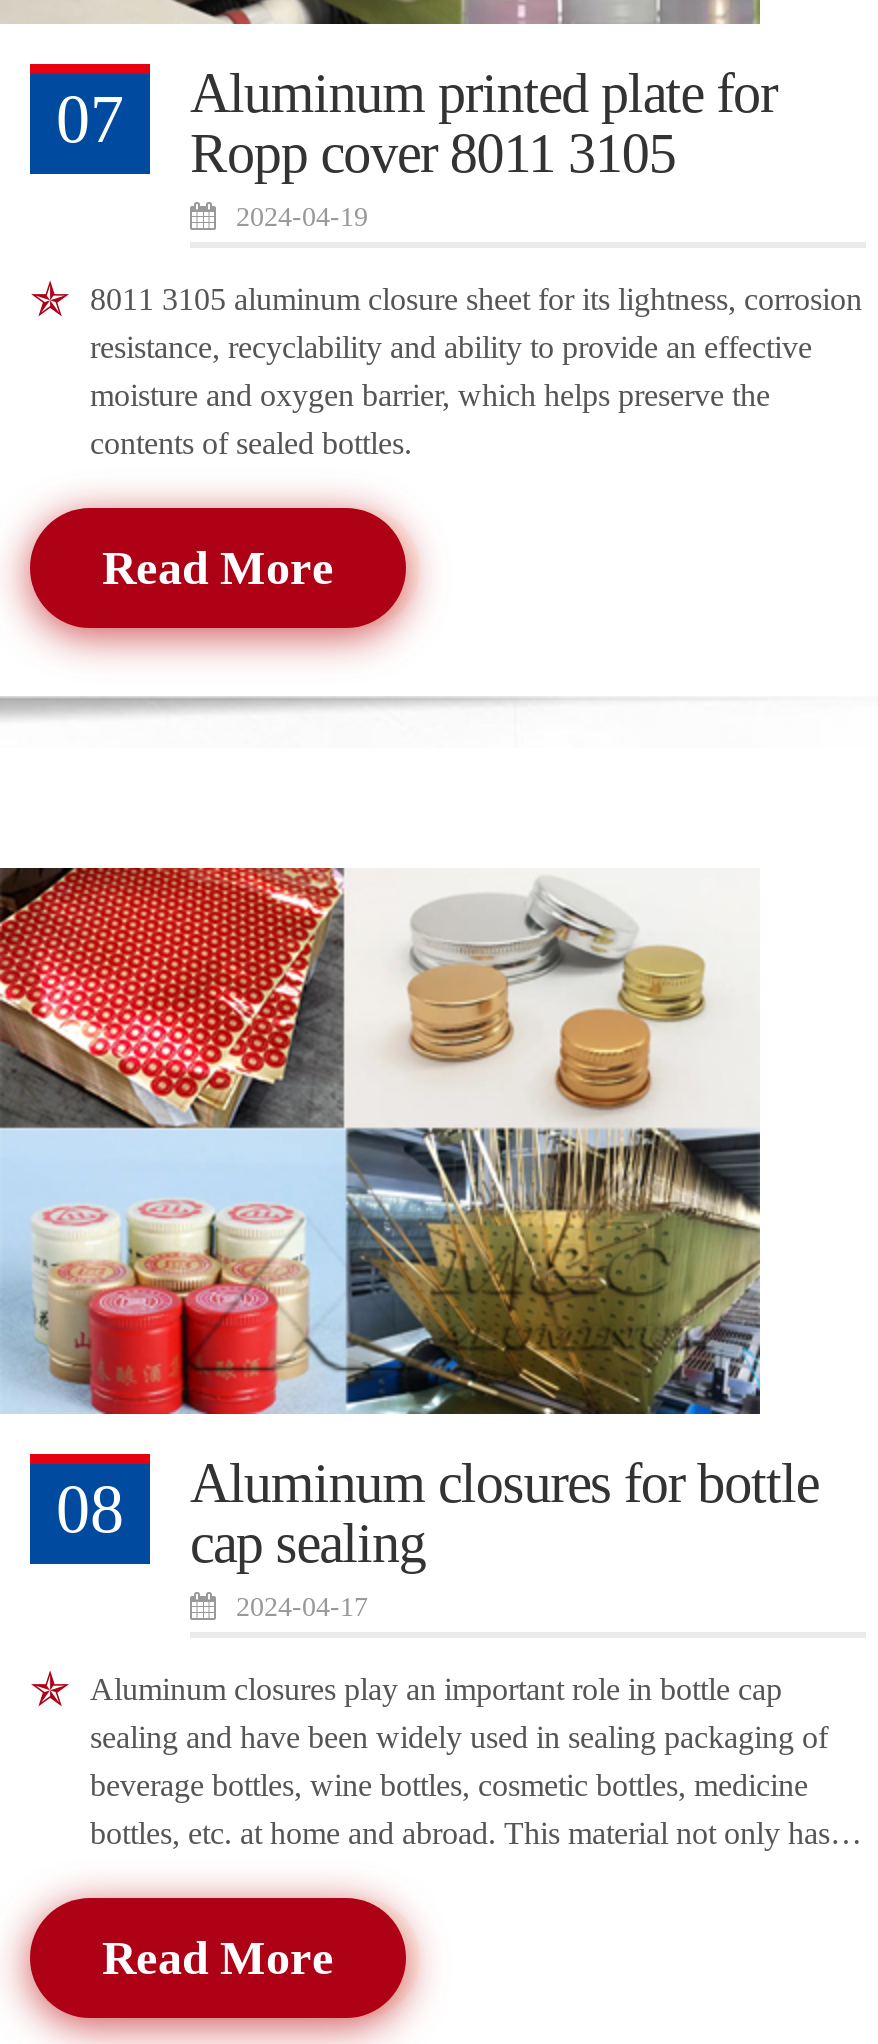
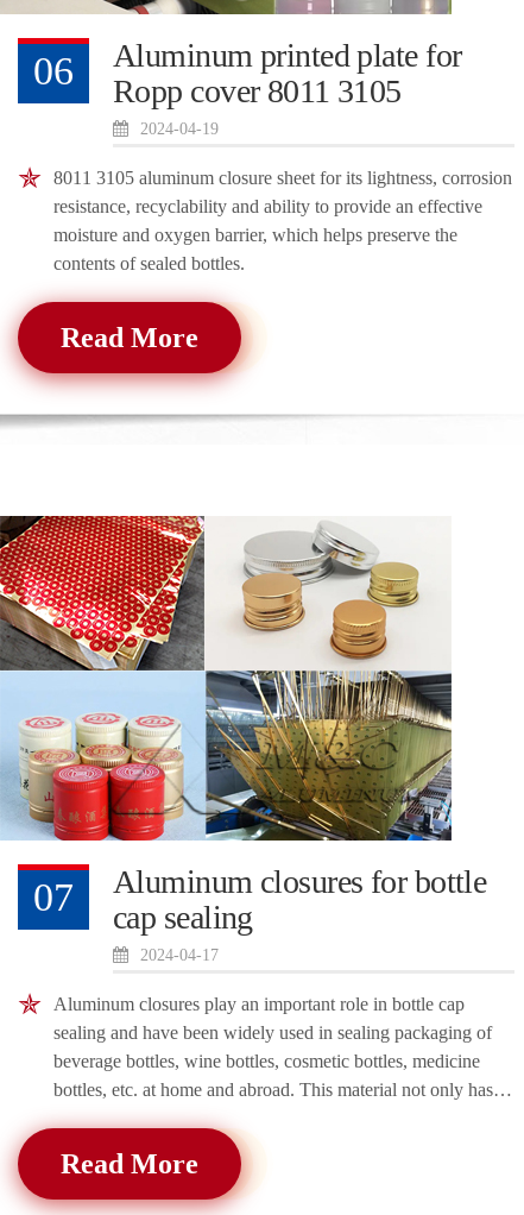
[56,62,777,184] 07 Aluminum printed plate for Ropp cover 8011 3105 -> [33,37,462,110] 06 Aluminum printed plate for Ropp cover 8011 3105
[56,1452,819,1574] 08 Aluminum closures for bottle cap sealing -> [33,863,486,936] 07 Aluminum closures for bottle cap sealing

